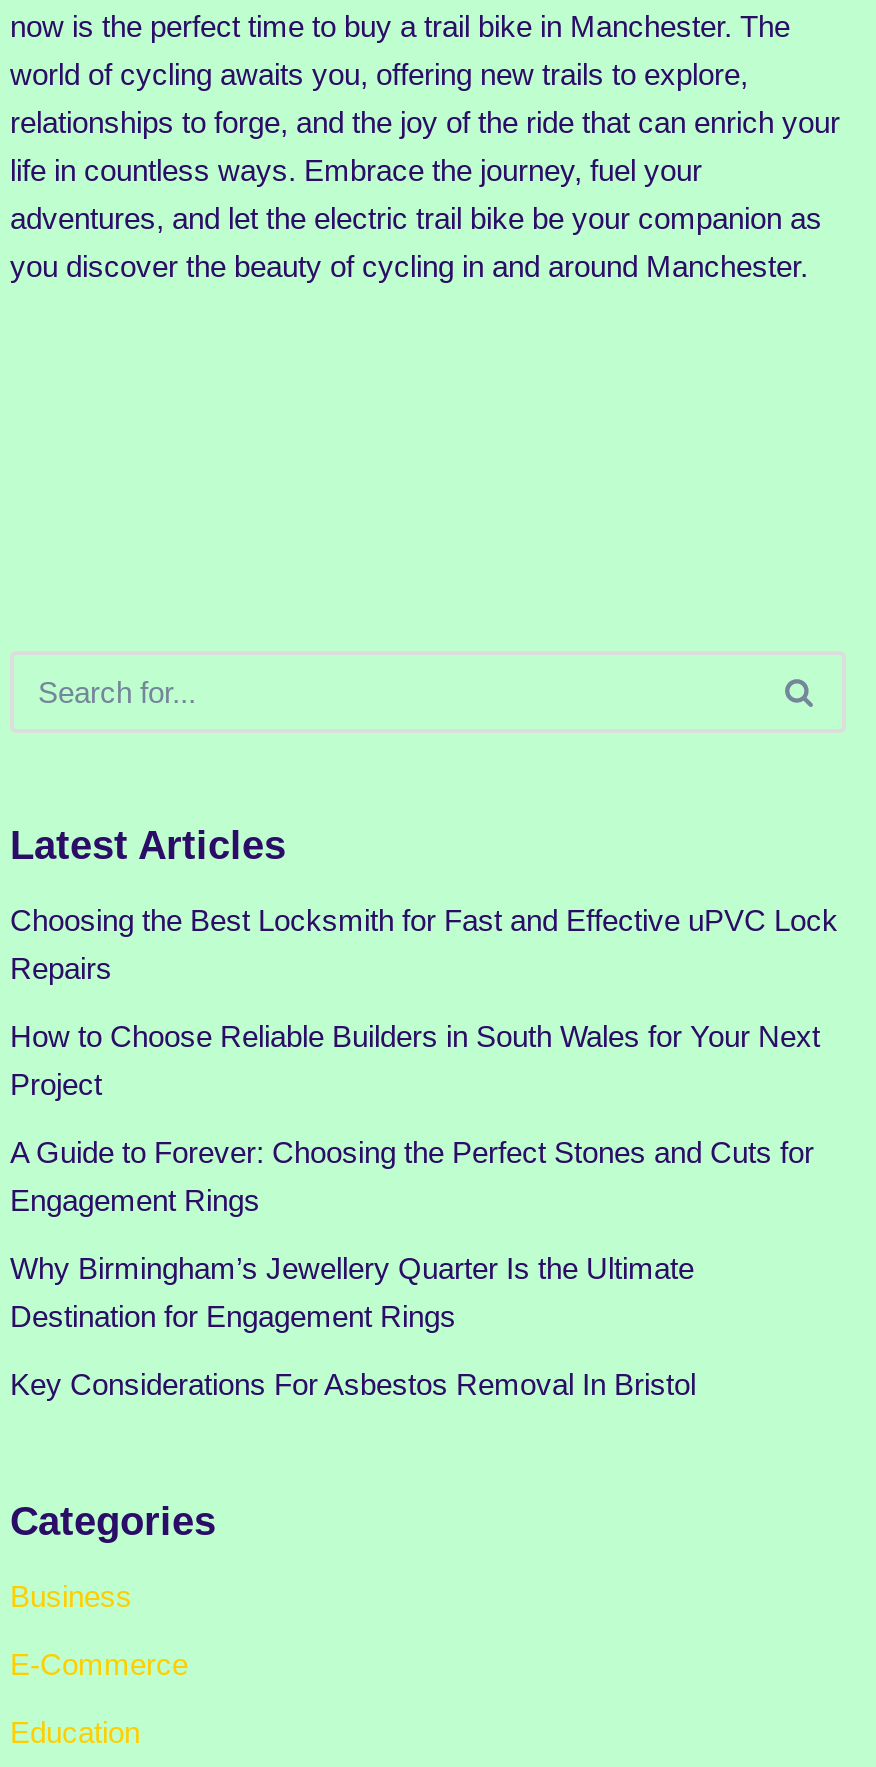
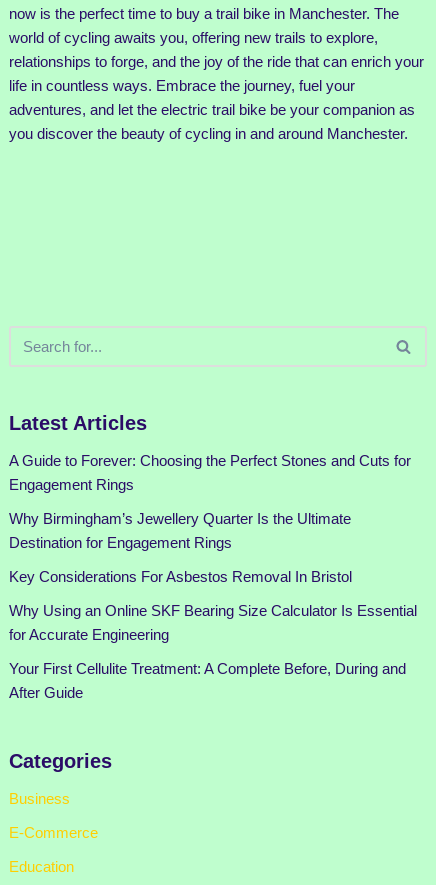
[10,903,838,1101] Choosing the Best Locksmith for Fast and Effective uPVC Lock | Repairs | How to Choose Reliable Builders in South Wales for Your Next | Project -> none
moved [10,1135,814,1401] -> [9,452,411,585]: A Guide to Forever: Choosing the Perfect Stones and Cuts for | Engagement Rings | Why Birmingham’s Jewellery Quarter Is the Ultimate | Destination for Engagement Rings | Key Considerations For Asbestos Removal In Bristol
none -> [9,602,417,701] Why Using an Online SKF Bearing Size Calculator Is Essential | for Accurate Engineering | Your First Cellulite Treatment: A Complete Before, During and | After Guide

